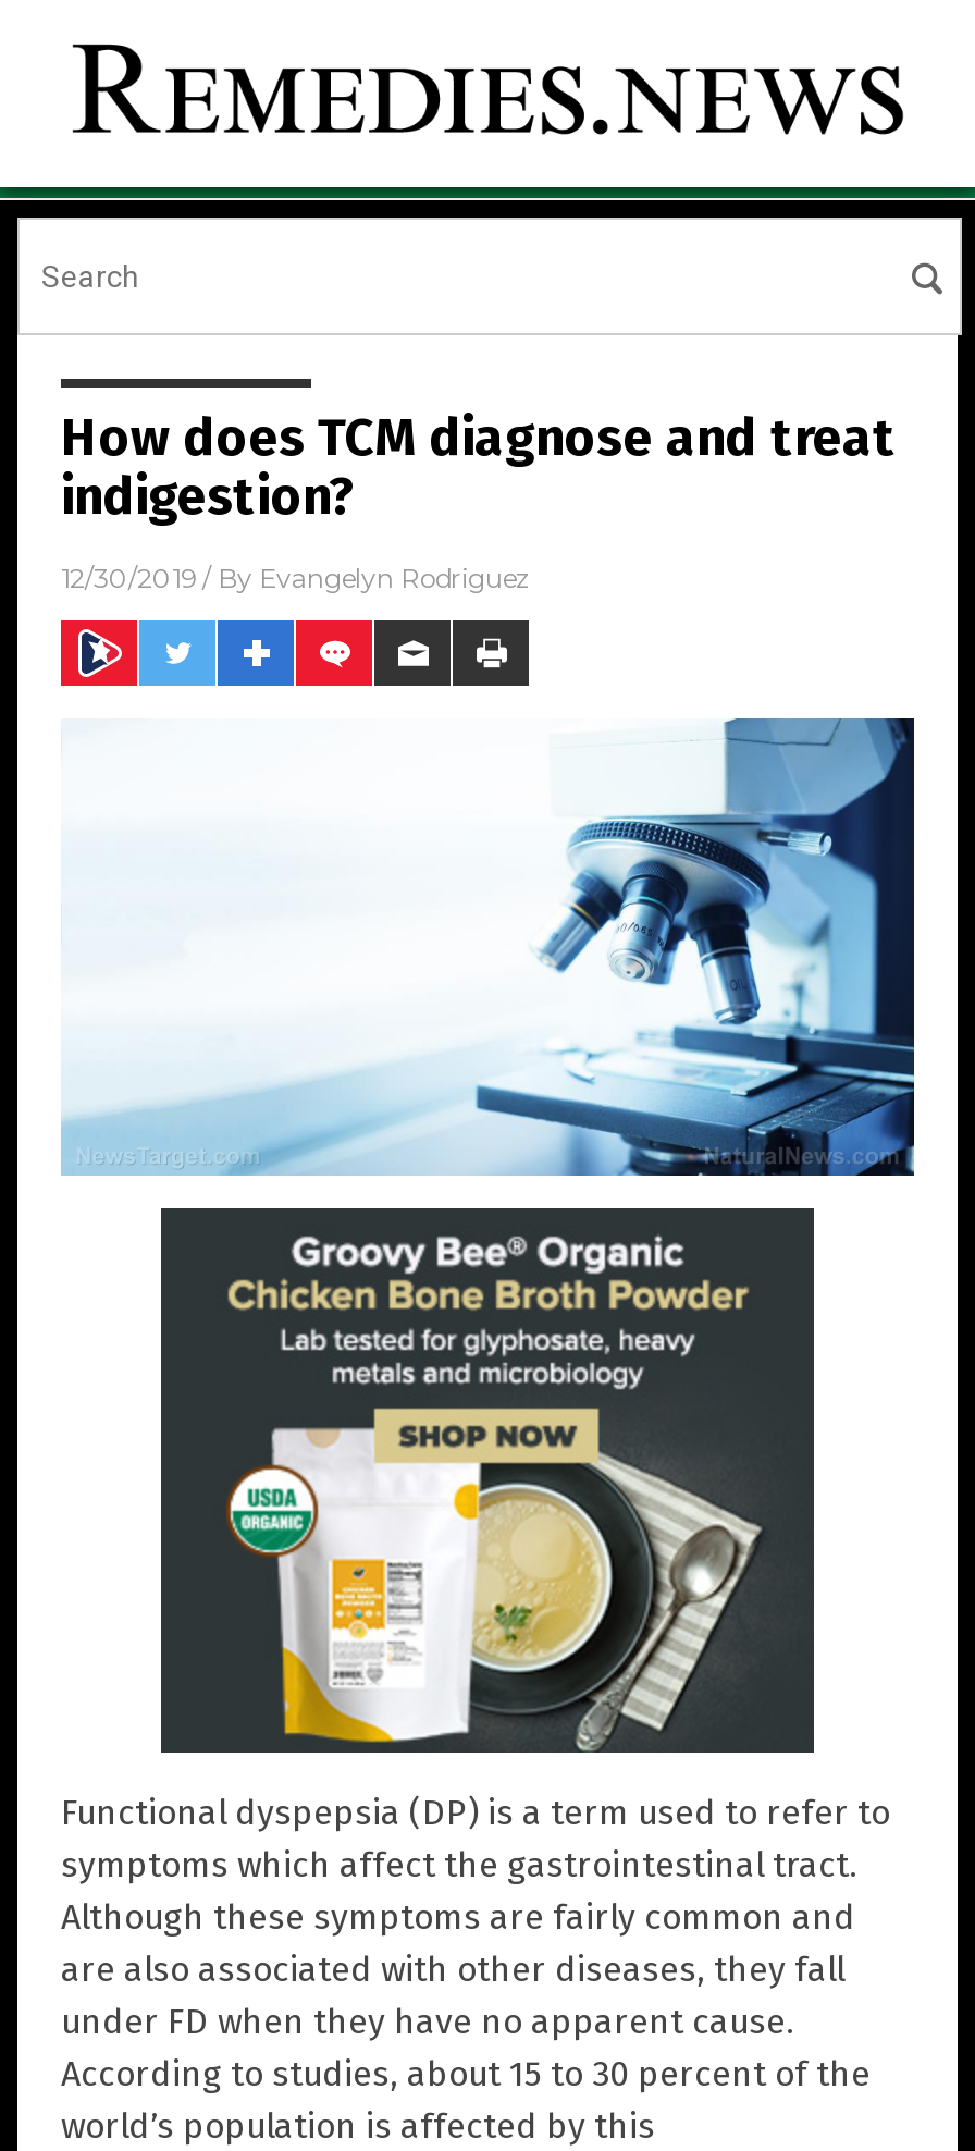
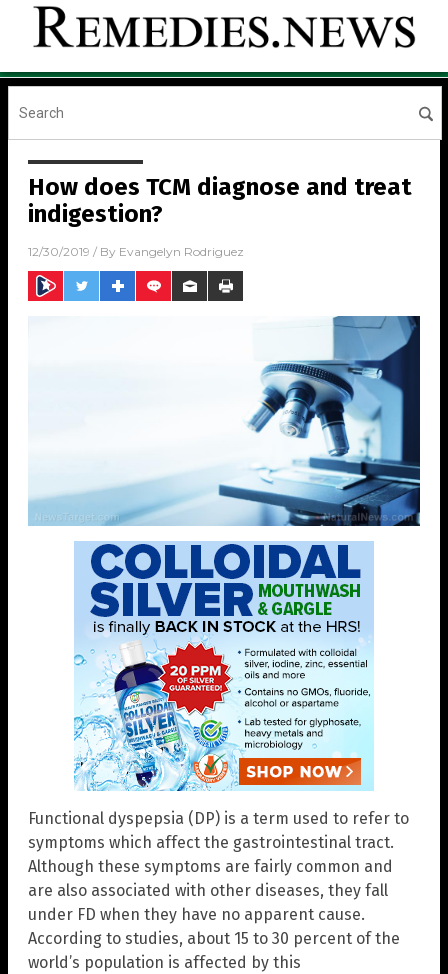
[159,1206,816,1755] [image] -> [73,541,374,792] [image]

